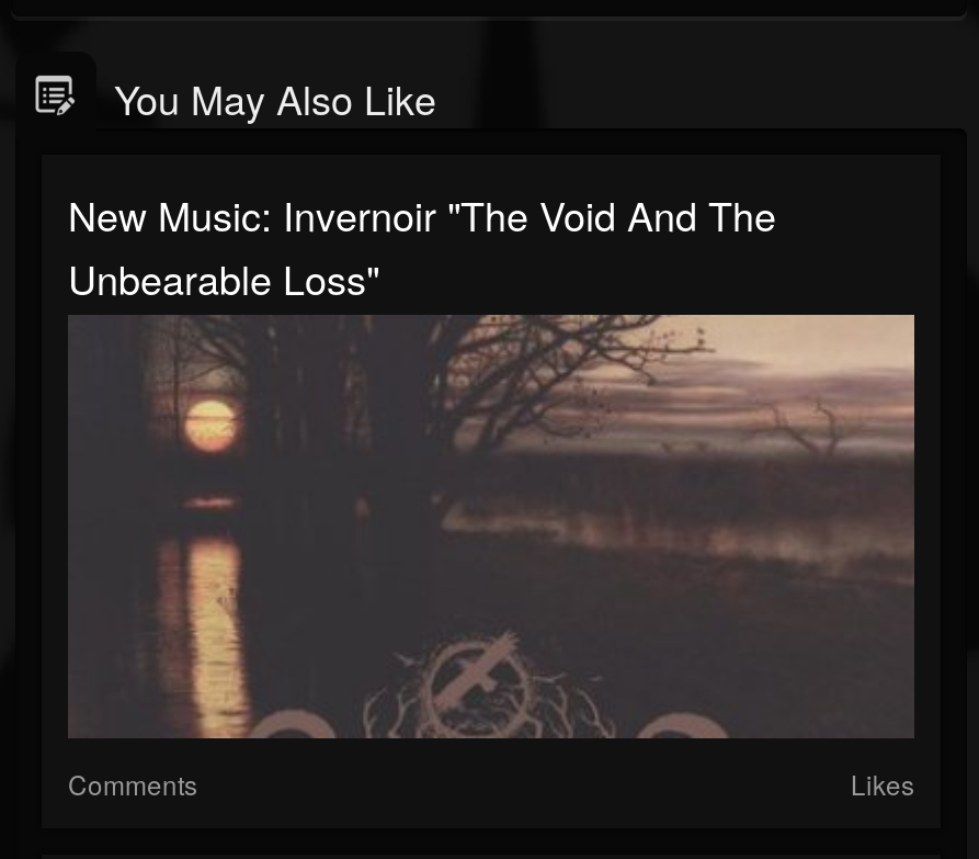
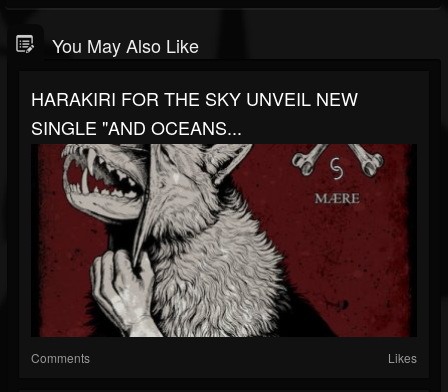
[68,185,776,306] New Music: Invernoir "The Void And The | Unbearable Loss" -> [31,85,358,140] HARAKIRI FOR THE SKY UNVEIL NEW | SINGLE "AND OCEANS...
[68,313,917,741] [image] -> [31,144,417,338] [image]

